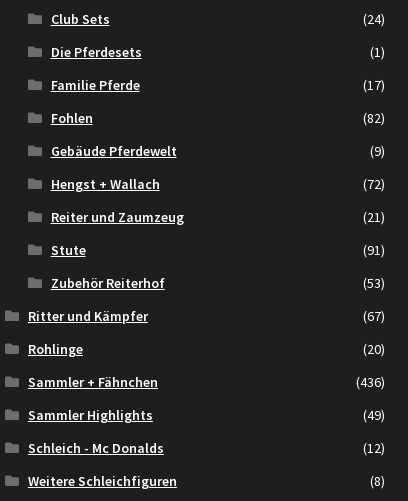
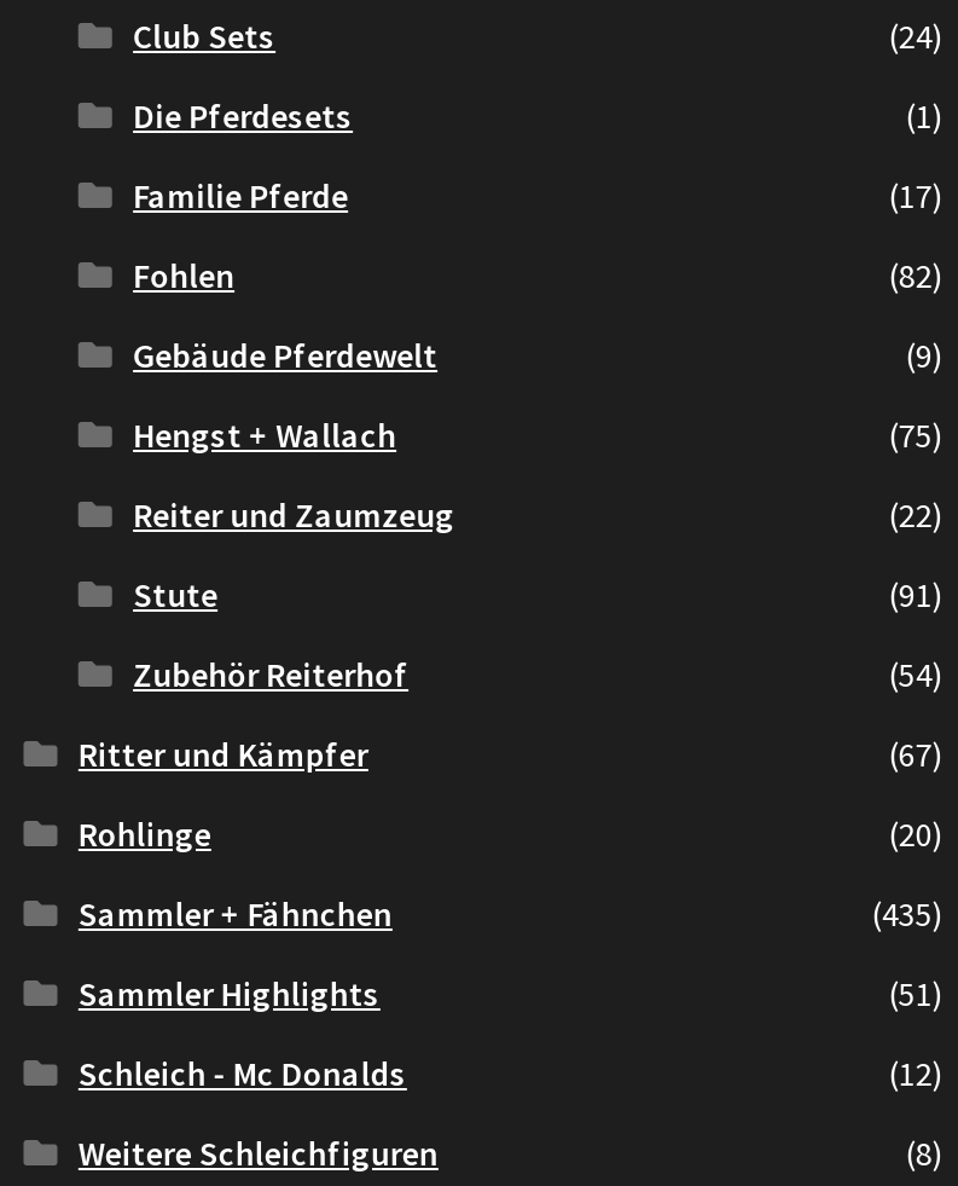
[363,175,385,193] (72) -> [889,414,942,457] (75)
[363,208,385,226] (21) -> [889,494,942,537] (22)
[363,274,385,292] (53) -> [889,653,942,697] (54)
[356,373,385,391] (436) -> [872,893,942,936] (435)
[363,406,385,424] (49) -> [889,972,942,1016] (51)

